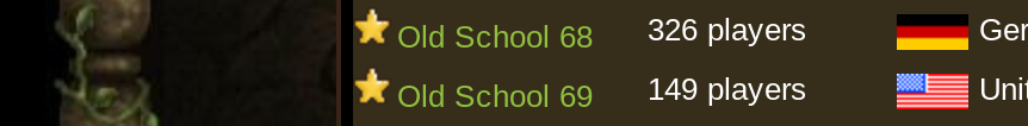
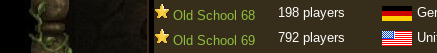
[397,12,807,55] Old School 68 326 players -> [172,5,344,23] Old School 68 198 players
[397,71,807,114] Old School 69 149 players -> [172,30,344,48] Old School 69 792 players

